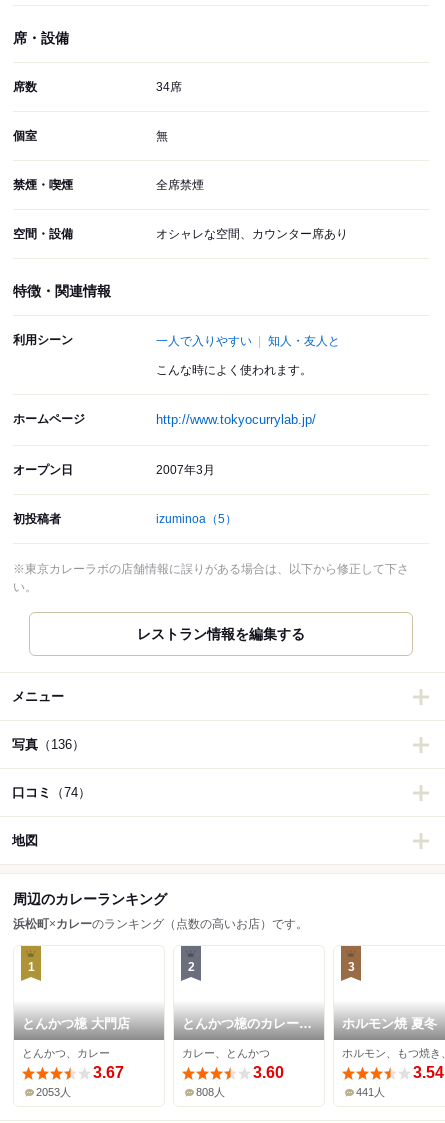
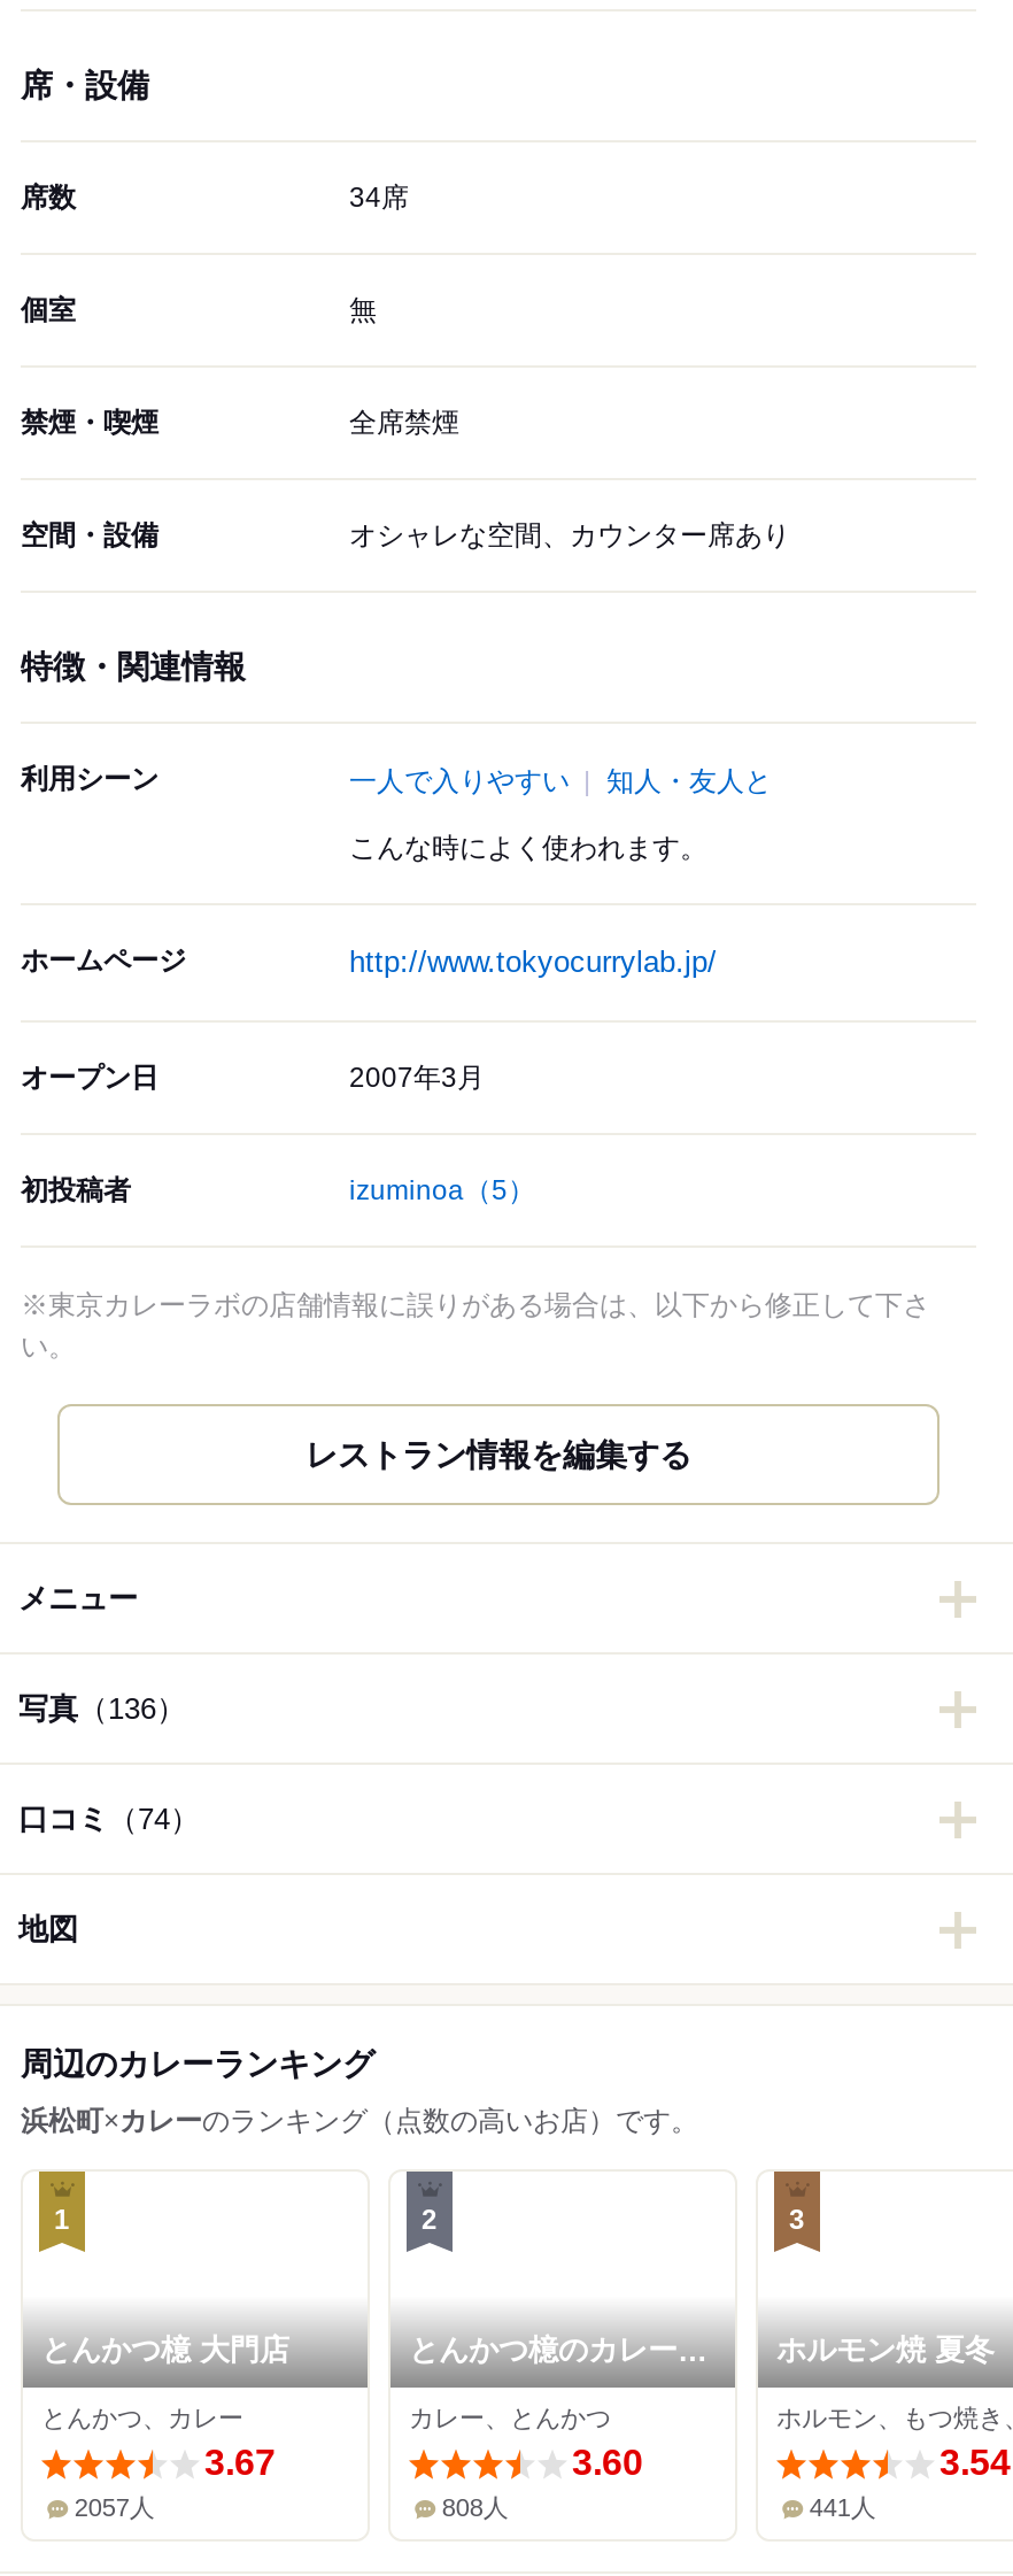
[36,1086,71,1098] 2053人 -> [74,2494,155,2522] 2057人

